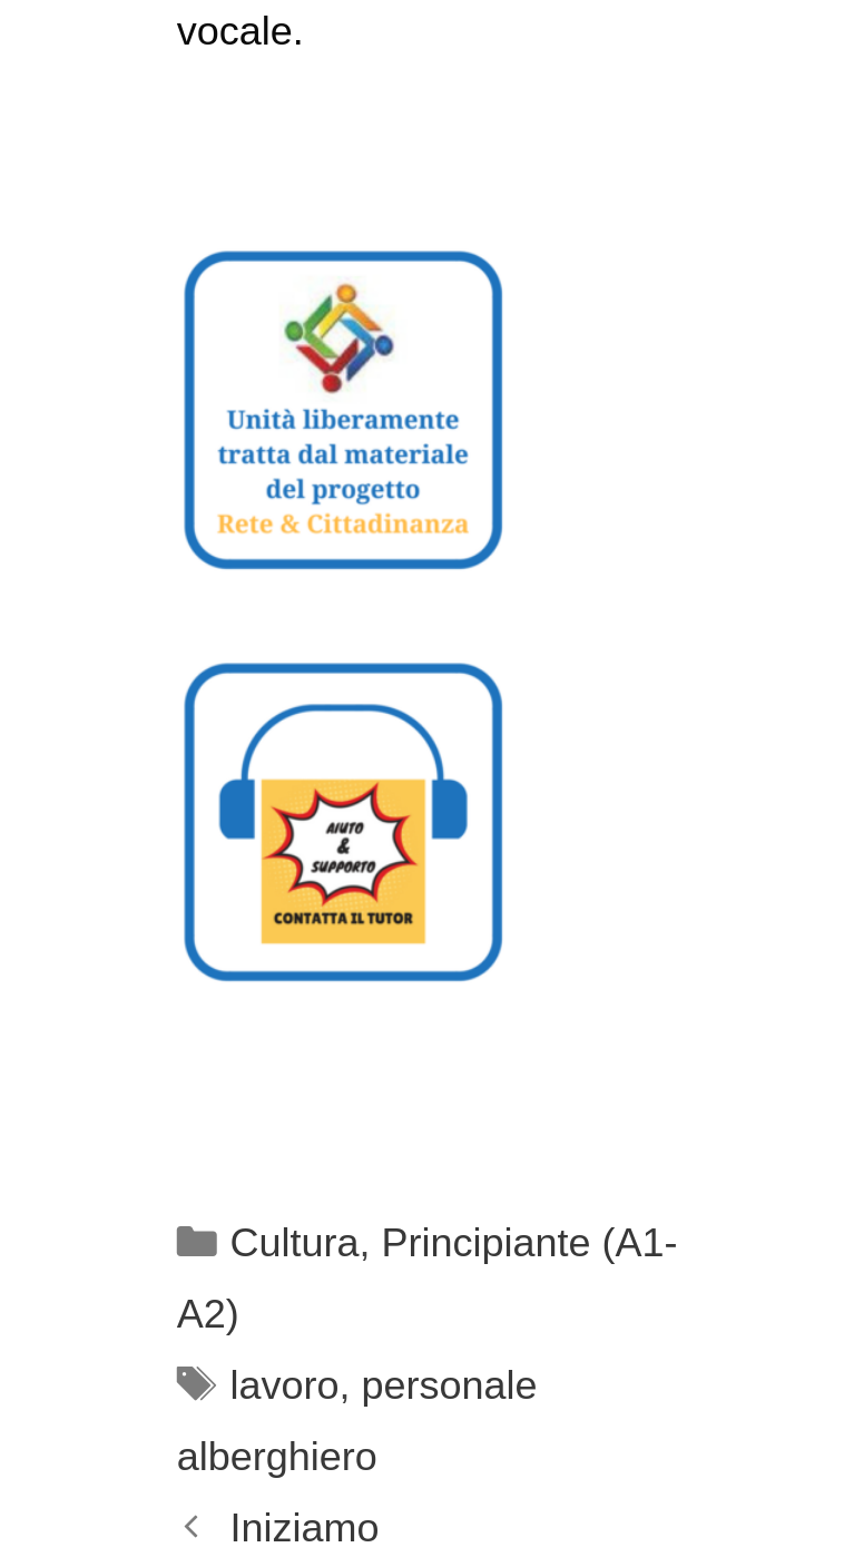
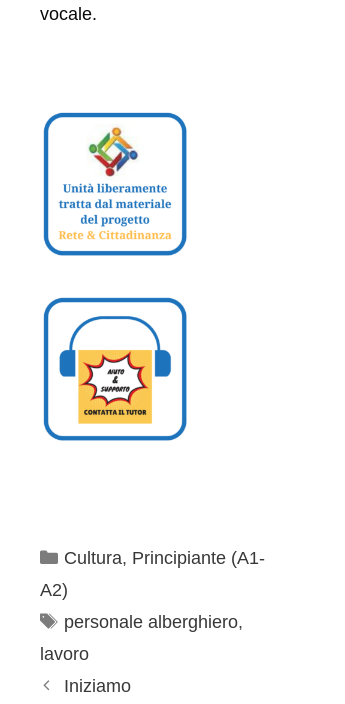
[230,1363,537,1408] lavoro, personale -> [64,612,243,632] personale alberghiero,
[177,1434,377,1479] alberghiero -> [40,644,89,664] lavoro

